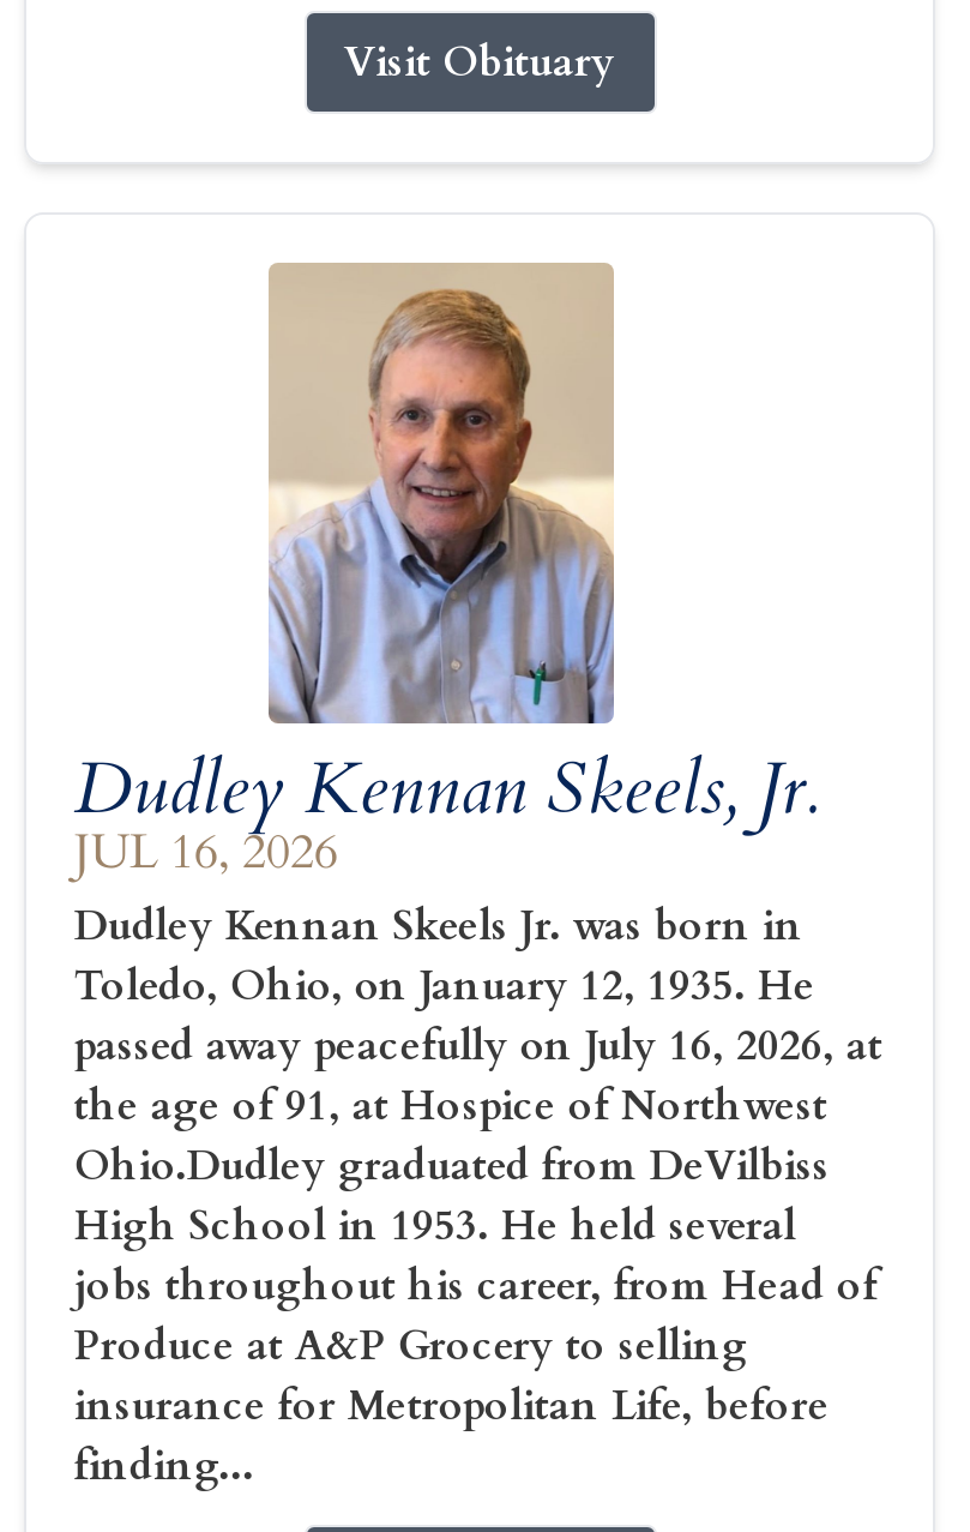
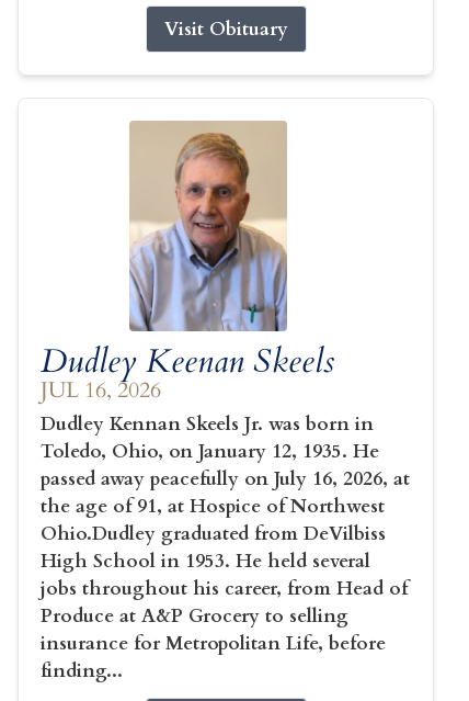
[74,739,817,837] Dudley Kennan Skeels, Jr. -> [40,338,334,383] Dudley Keenan Skeels

